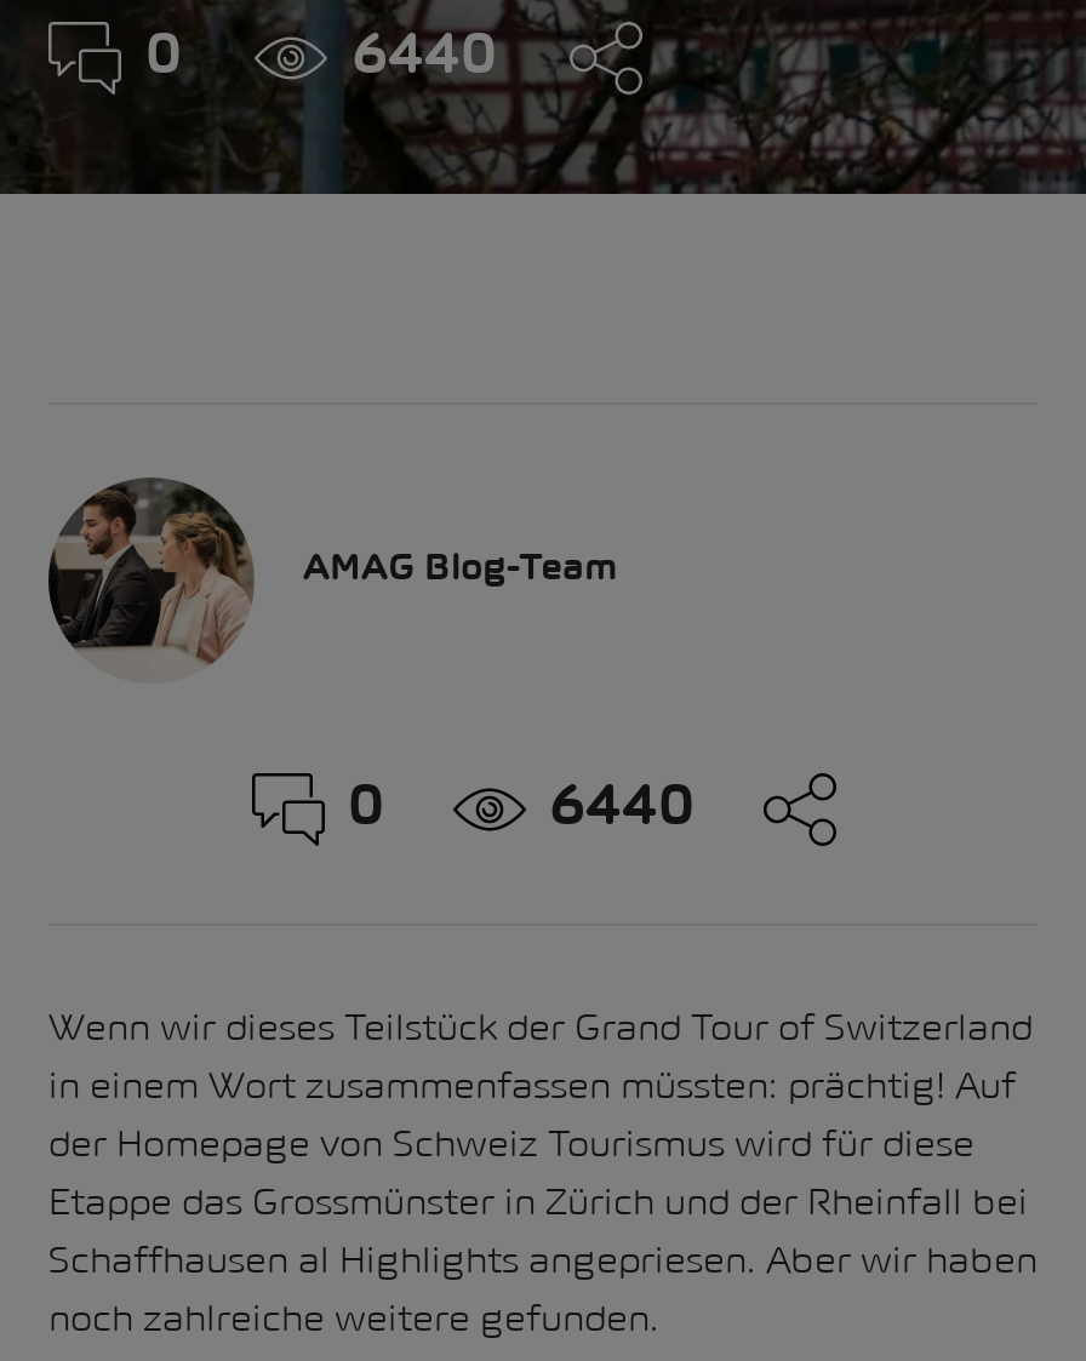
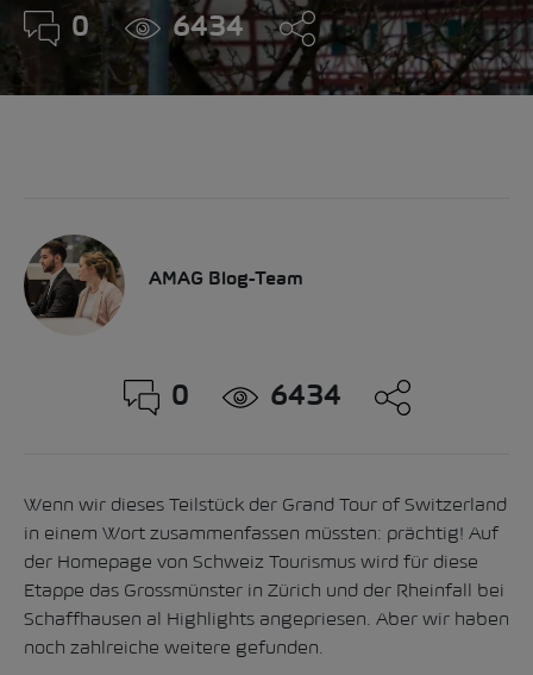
[351,32,497,85] 6440 -> [173,15,244,42] 6434
[549,783,695,836] 6440 -> [269,385,341,411] 6434

